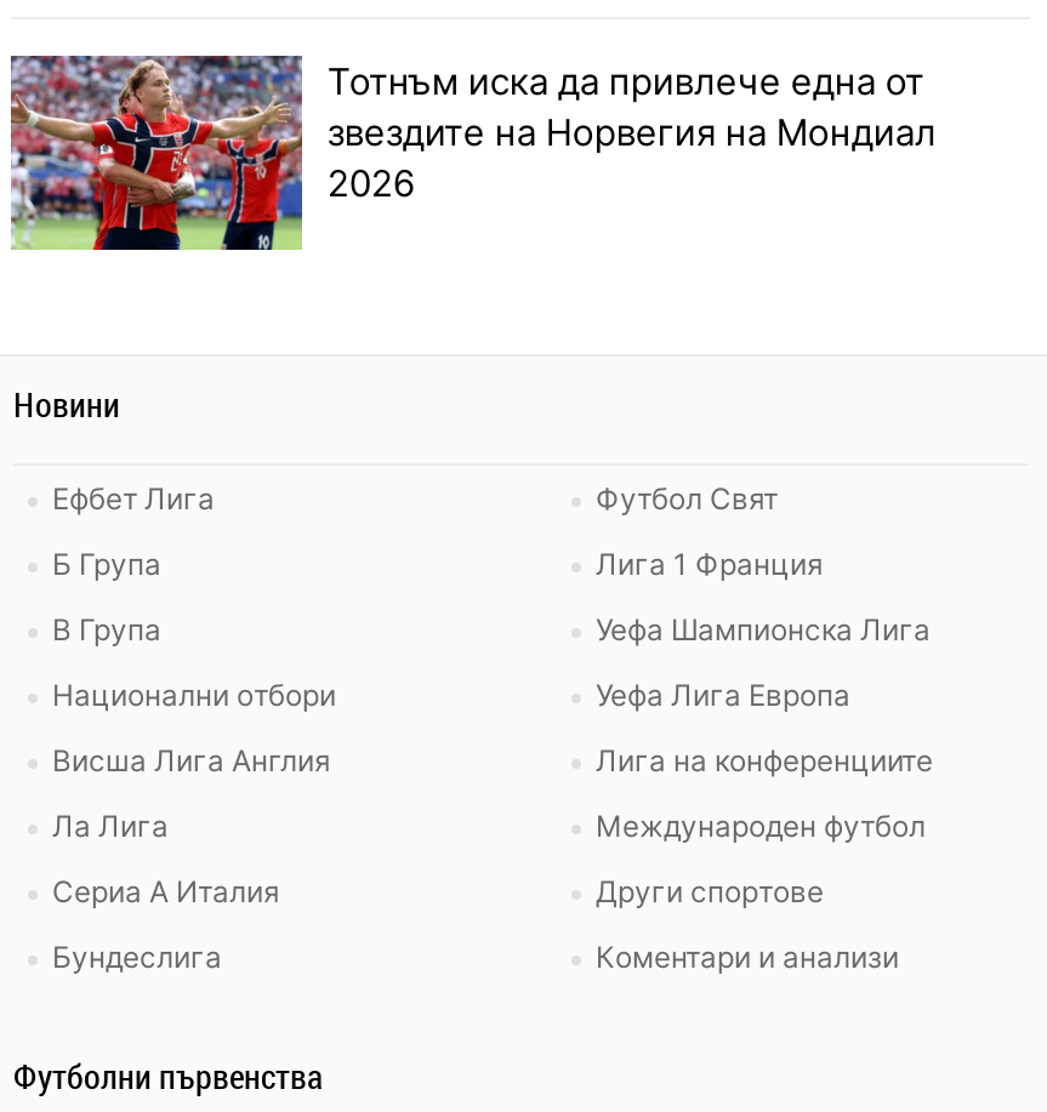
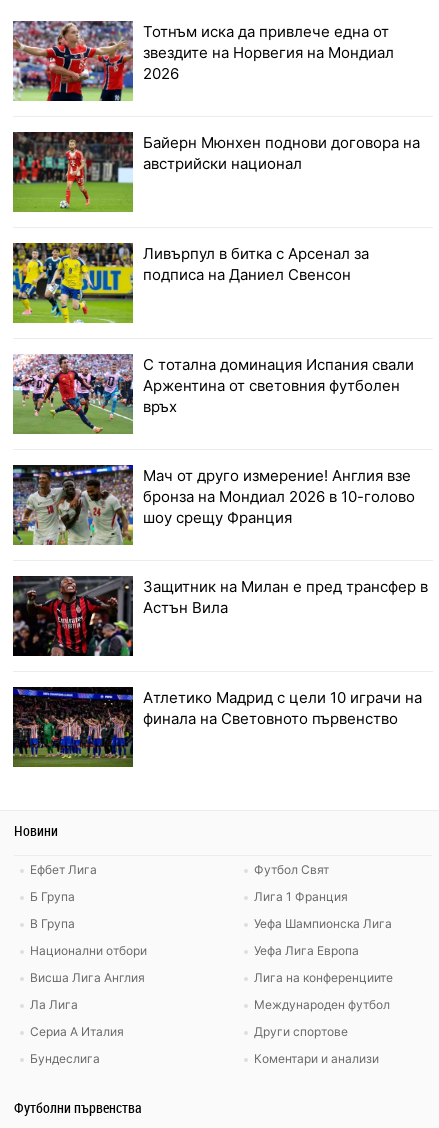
none -> [12,131,420,213] [image] | Байерн Мюнхен поднови договора на | австрийски национал
none -> [12,242,369,324] [image] | Ливърпул в битка с Арсенал за | подписа на Даниел Свенсон
none -> [12,353,414,435] [image] | С тотална доминация Испания свали | Аржентина от световния футболен | връх
none -> [12,464,415,546] [image] | Мач от друго измерение! Англия взе | бронза на Мондиал 2026 в 10-голово | шоу срещу Франция
none -> [12,575,428,657] [image] | Защитник на Милан е пред трансфер в | Астън Вила
none -> [12,686,422,768] [image] | Атлетико Мадрид с цели 10 играчи на | финала на Световното първенство

